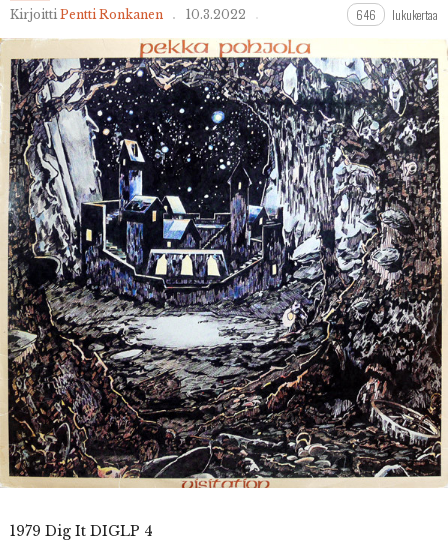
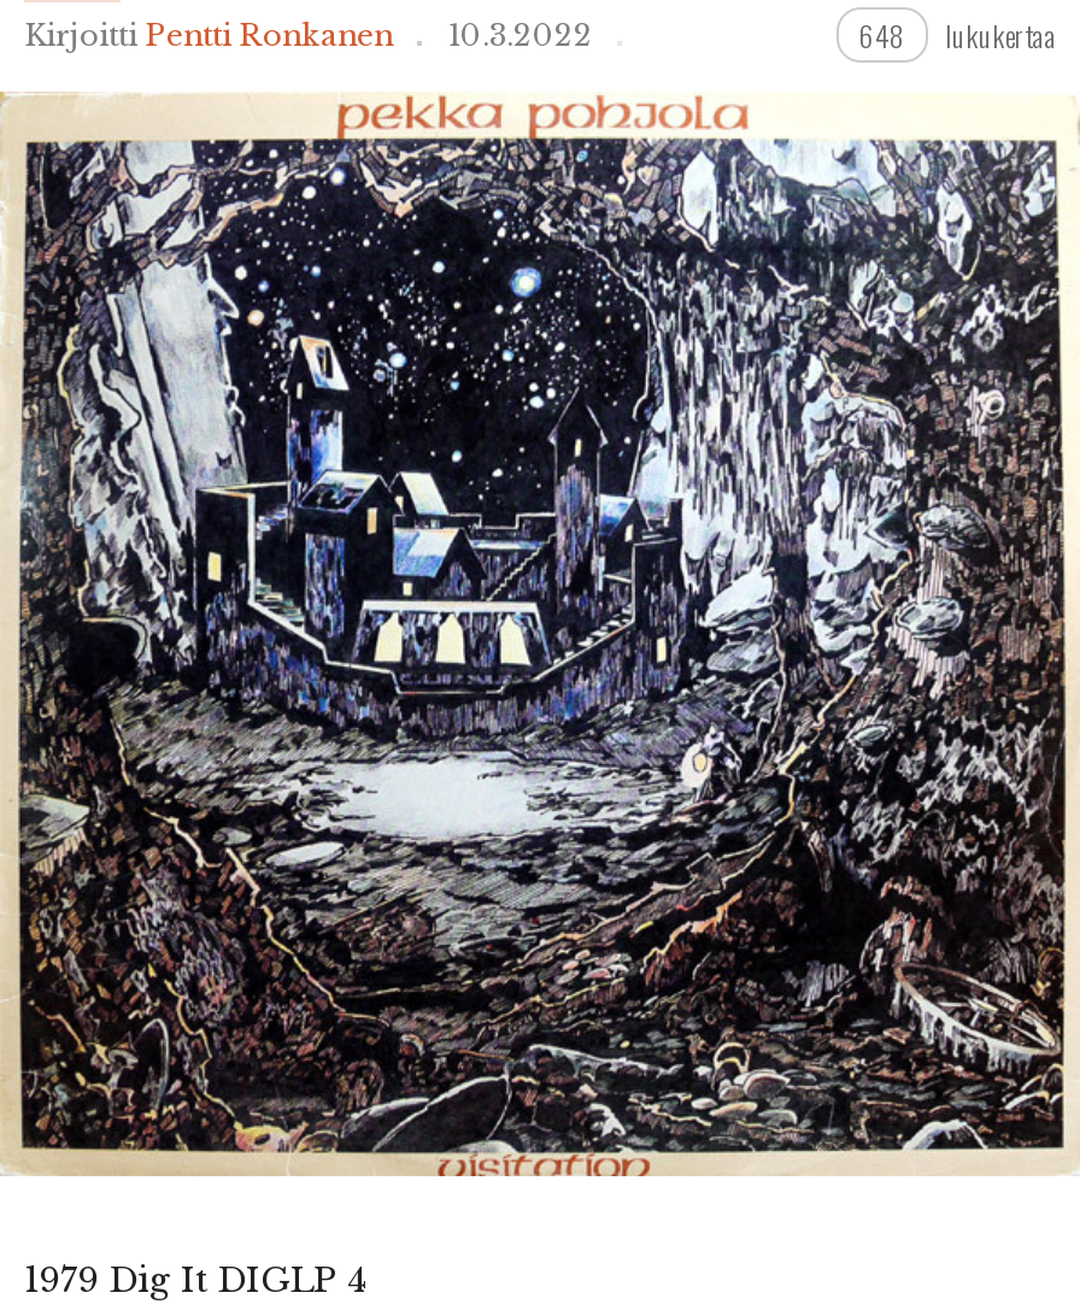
[356,6,438,23] 646 lukukertaa -> [858,14,1056,55] 648 lukukertaa

